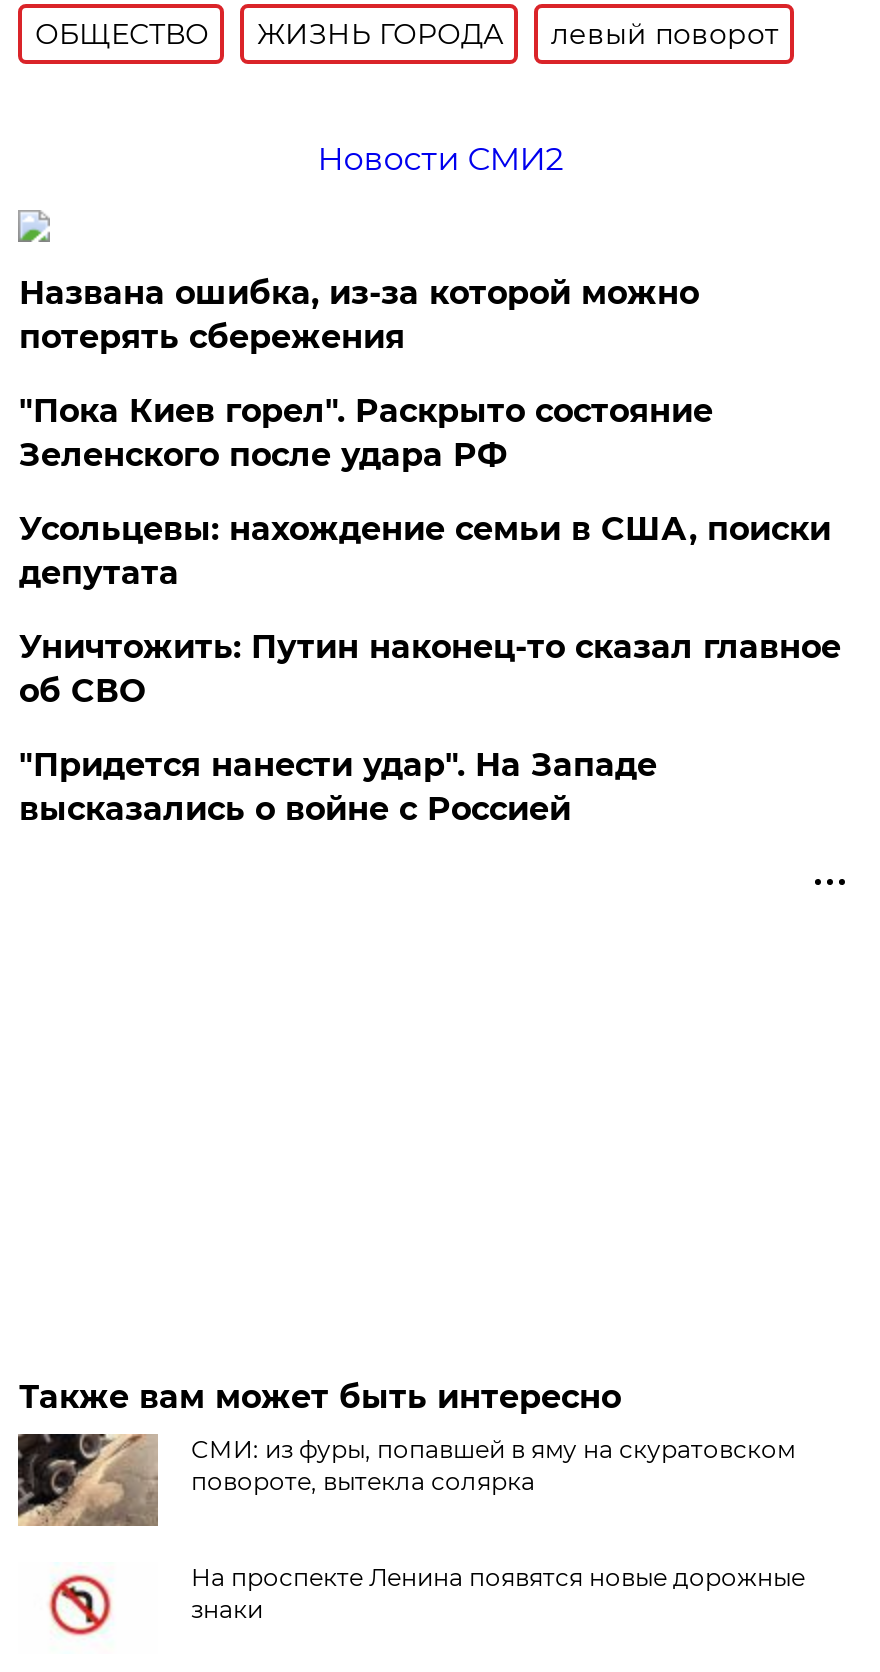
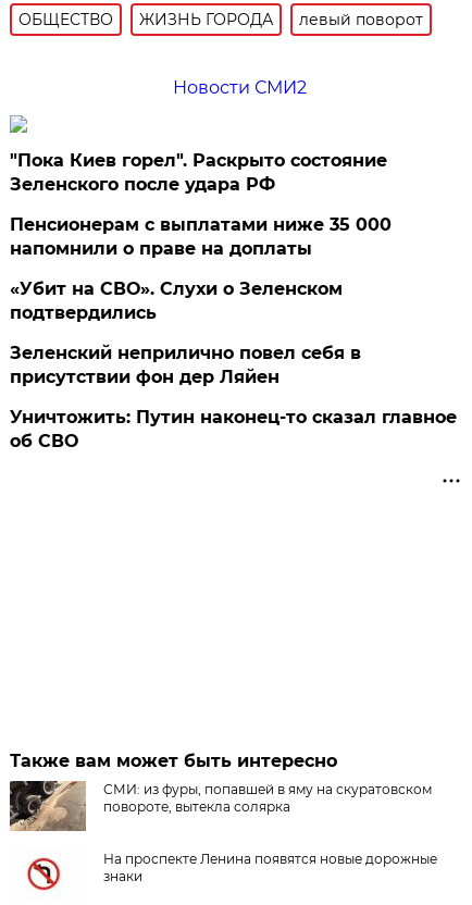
[19,274,699,356] Названа ошибка, из-за которой можно | потерять сбережения -> none
moved [19,392,713,474] -> [10,150,388,195]: "Пока Киев горел". Раскрыто состояние | Зеленского после удара РФ
[19,510,831,592] Усольцевы: нахождение семьи в США, поиски | депутата -> [10,214,392,387] Пенсионерам с выплатами ниже 35 000 | напомнили о праве на доплаты | «Убит на СВО». Слухи о Зеленском | подтвердились | Зеленский неприлично повел cебя в | присутствии фон дер Ляйен
moved [19,628,841,710] -> [10,407,457,451]: Уничтожить: Путин наконец-то сказал главное | об СВО
[19,746,657,828] "Придется нанести удар". На Западе | высказались о войне с Россией -> none

